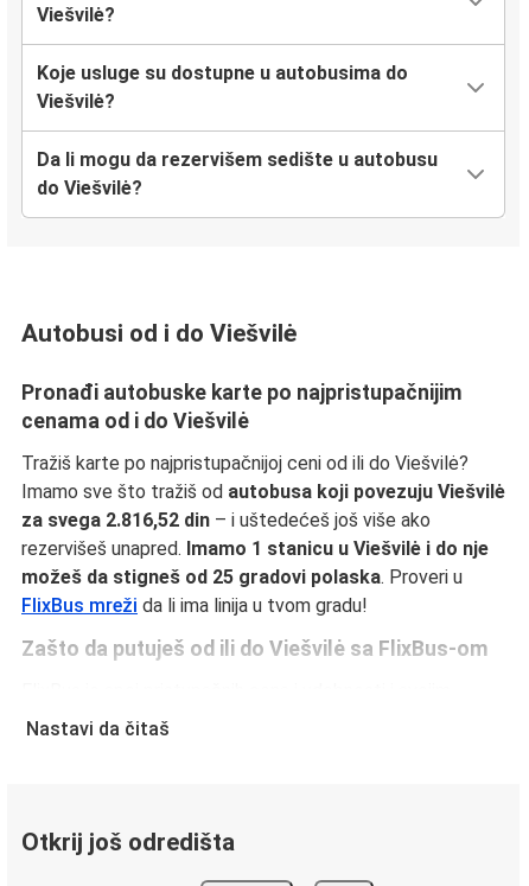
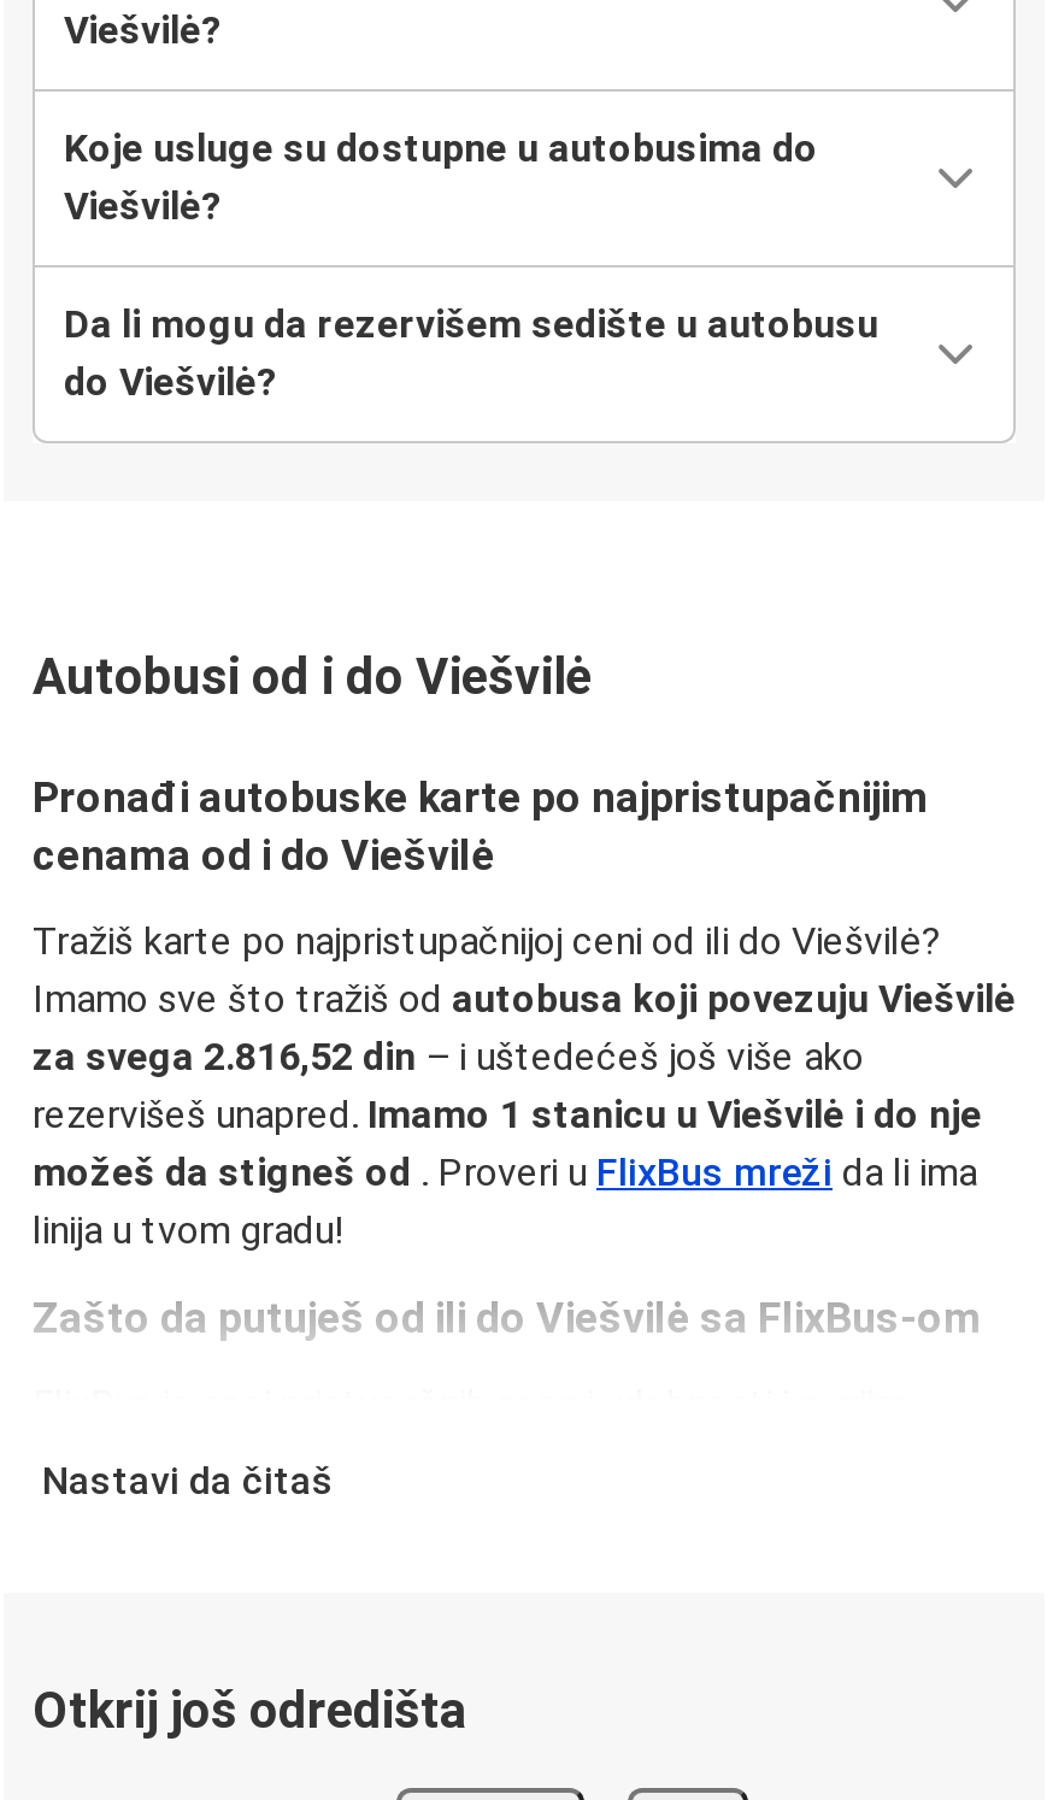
[21,566,463,617] možeš da stigneš od 25 gradovi polaska. Proveri u | FlixBus mreži da li ima linija u tvom gradu! -> [33,1150,977,1254] možeš da stigneš od. Proveri u FlixBus mreži da li ima | linija u tvom gradu!

